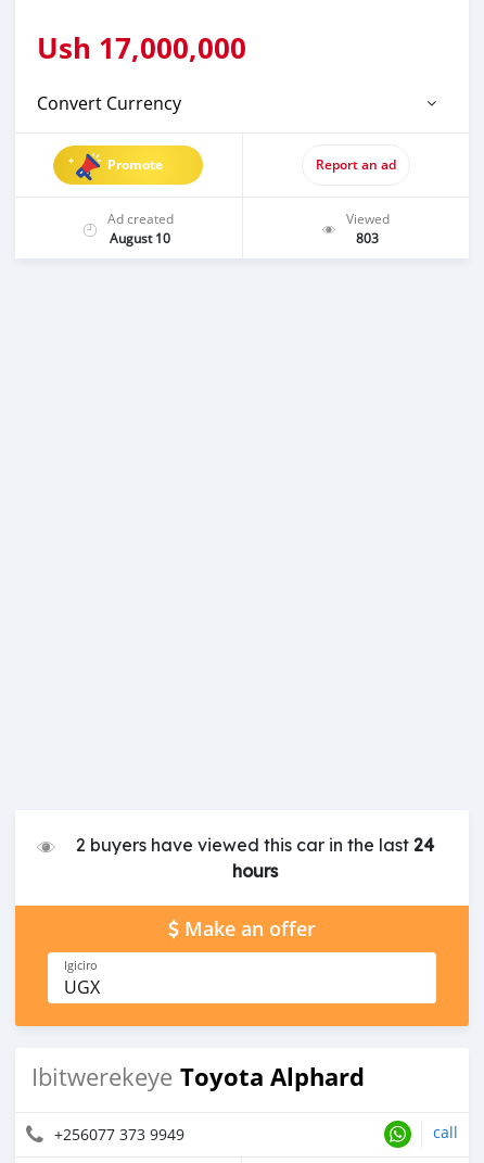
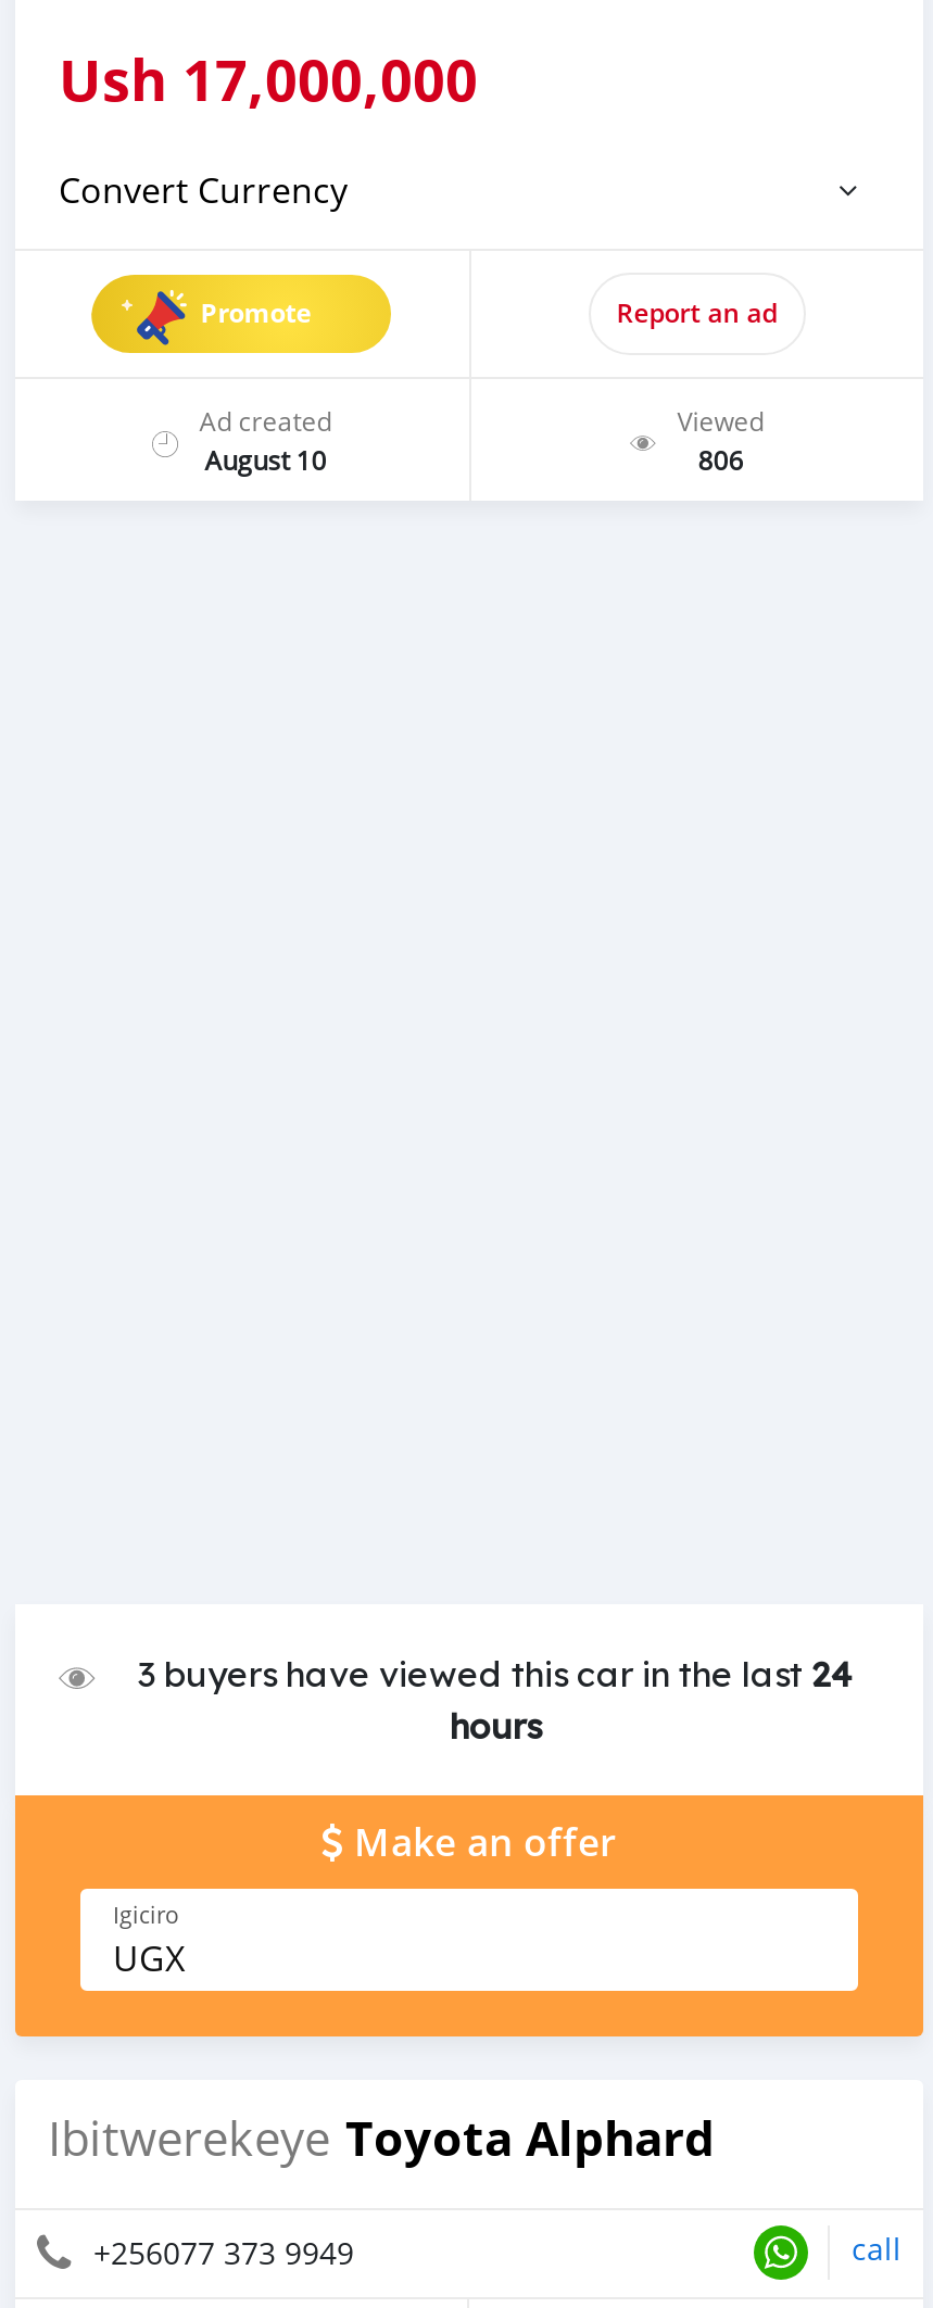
[356,229,379,246] 803 -> [698,442,743,476] 806
[76,834,434,855] 2 buyers have viewed this car in the last 24 -> [138,1652,853,1695] 3 buyers have viewed this car in the last 24

